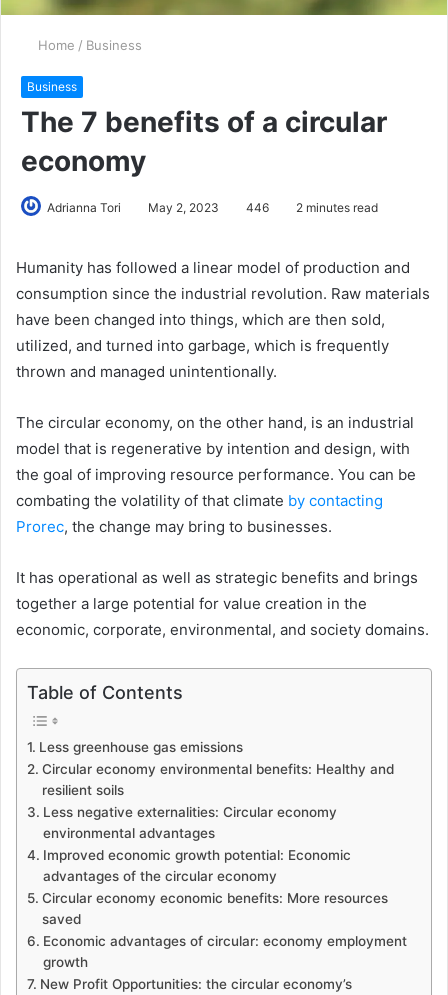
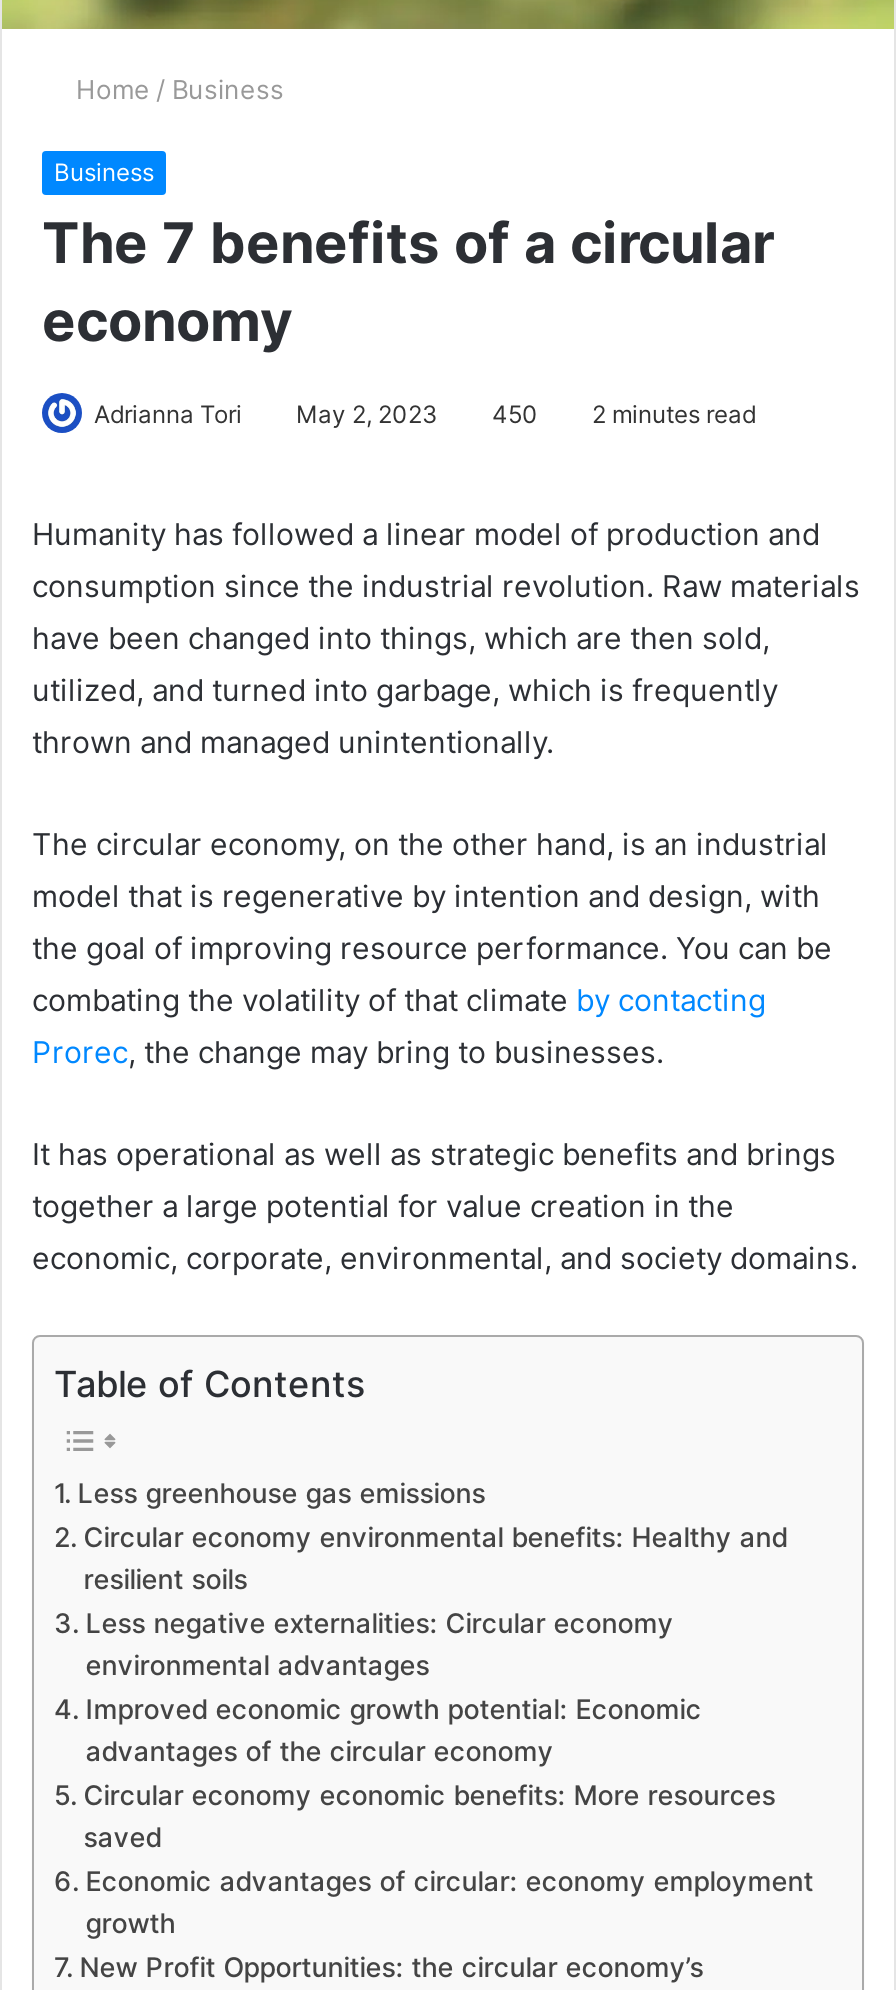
[47,200,378,215] Adrianna Tori May 2, 2023 446 2 minutes read -> [94,400,756,430] Adrianna Tori May 2, 2023 450 2 minutes read

